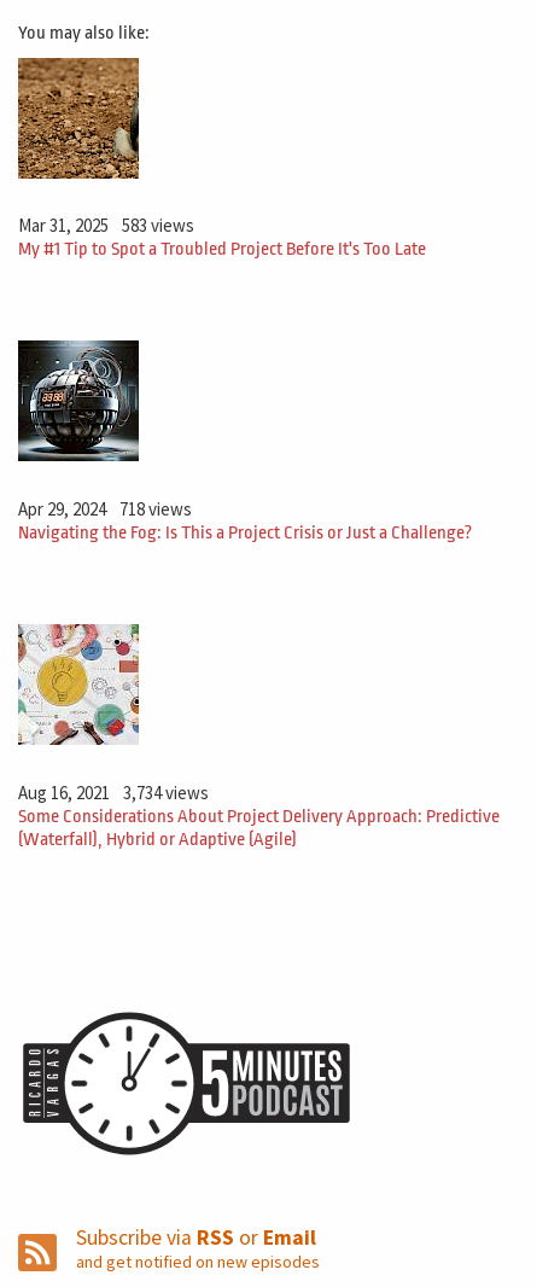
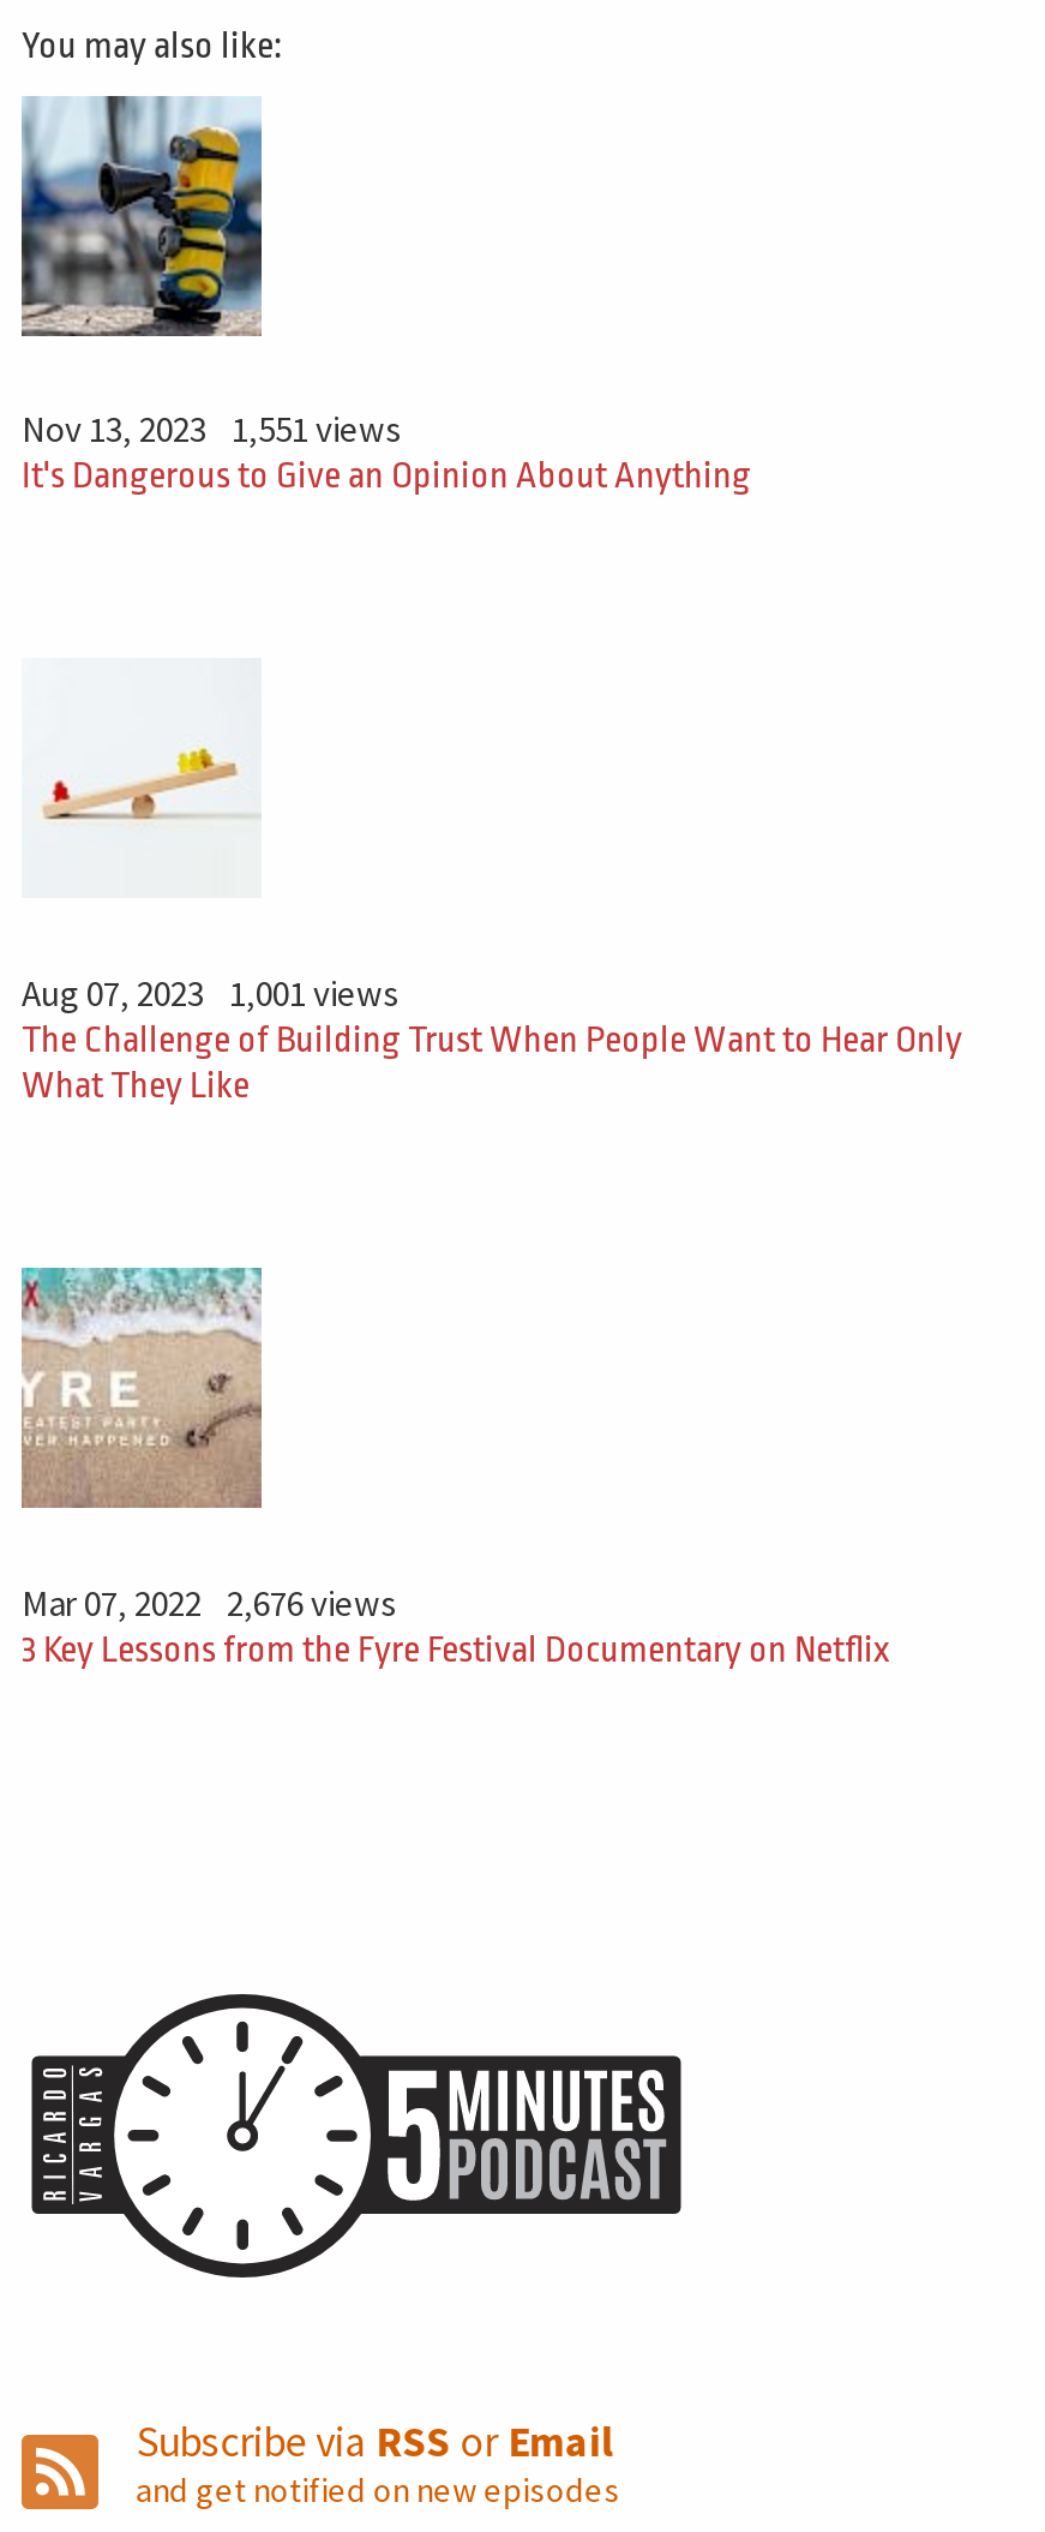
[17,57,426,260] [image] | Mar 31, 2025 583 views | My #1 Tip to Spot a Troubled Project Before It's Too Late -> [19,94,751,497] [image] | Nov 13, 2023 1,551 views | It's Dangerous to Give an Opinion About Anything
[17,339,472,543] [image] | Apr 29, 2024 718 views | Navigating the Fog: Is This a Project Crisis or Just a Challenge? -> [22,658,962,1107] [image] | Aug 07, 2023 1,001 views | The Challenge of Building Trust When People Want to Hear Only | What They Like
[17,623,500,850] [image] | Aug 16, 2021 3,734 views | Some Considerations About Project Delivery Approach: Predictive | (Waterfall), Hybrid or Adaptive (Agile) -> [19,1222,890,1670] [image] | Mar 07, 2022 2,676 views | 3 Key Lessons from the Fyre Festival Documentary on Netflix

